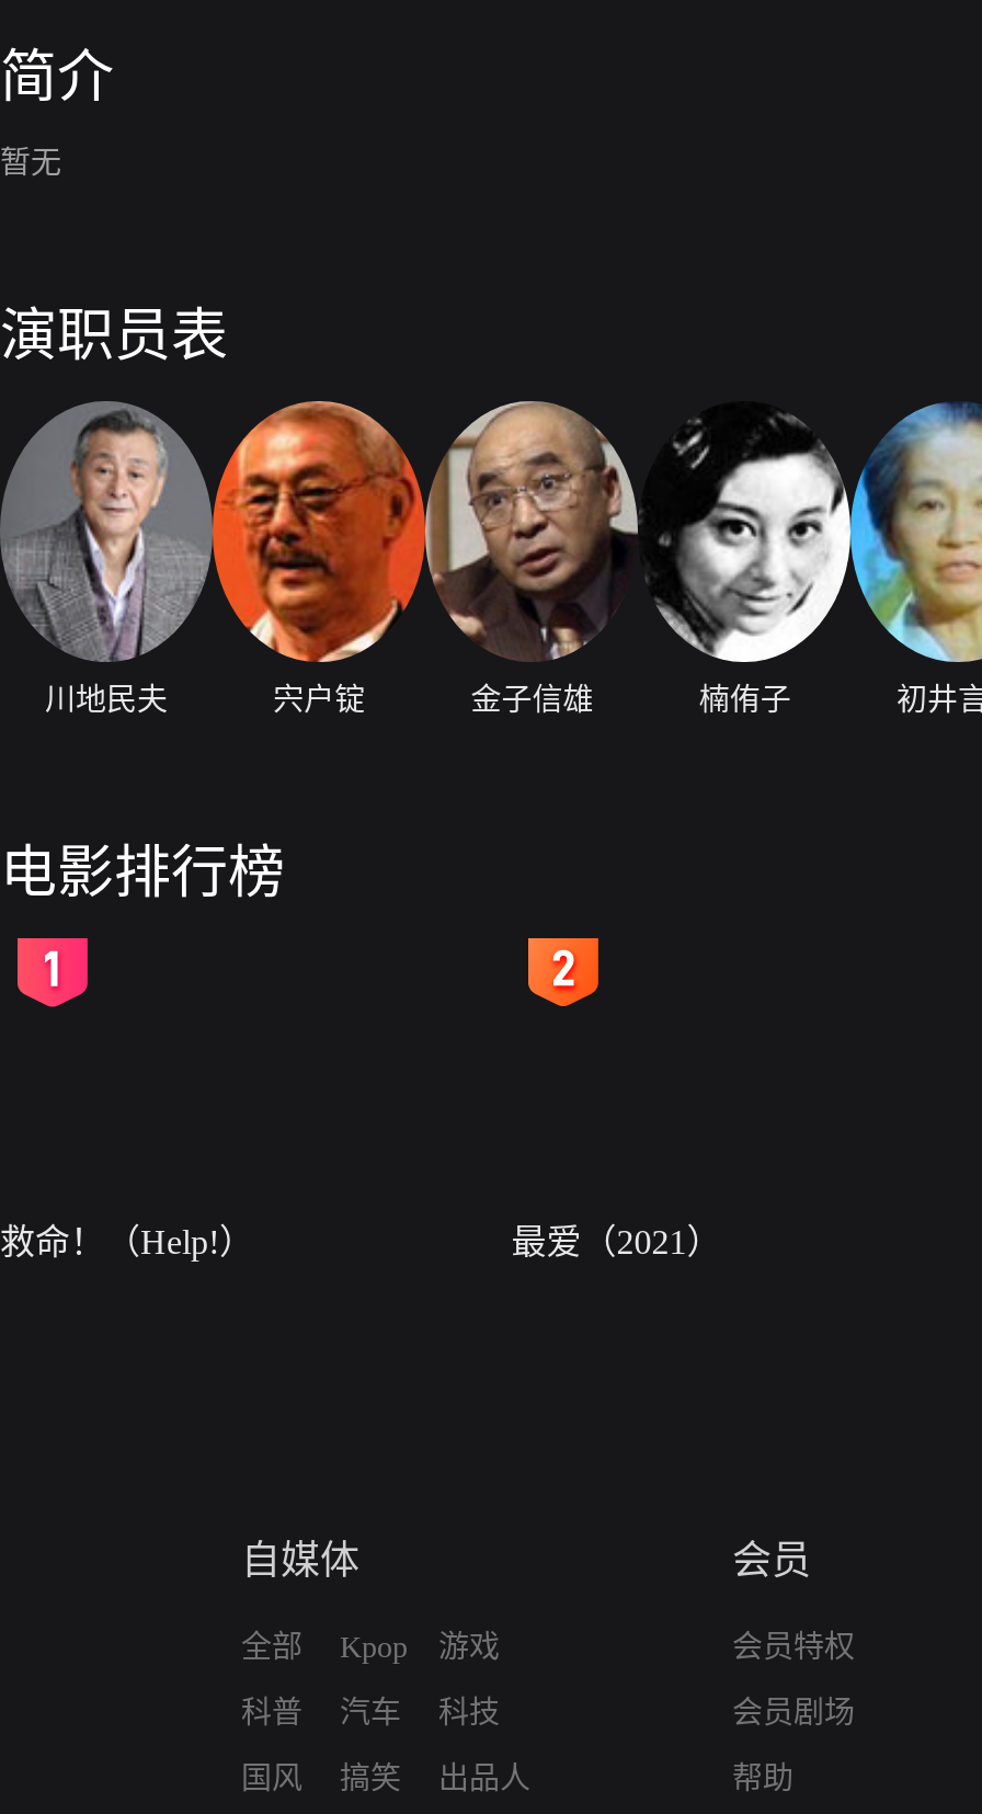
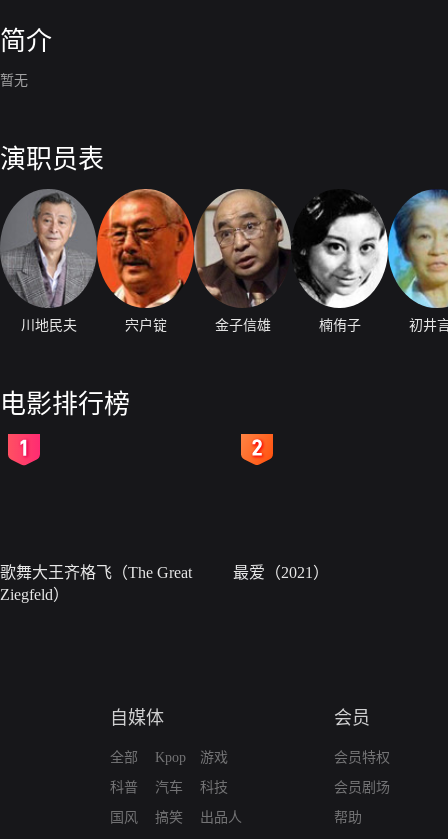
[0,1223,254,1261] 救命！（Help!） -> [0,564,192,603] 歌舞大王齐格飞（The Great | Ziegfeld）

